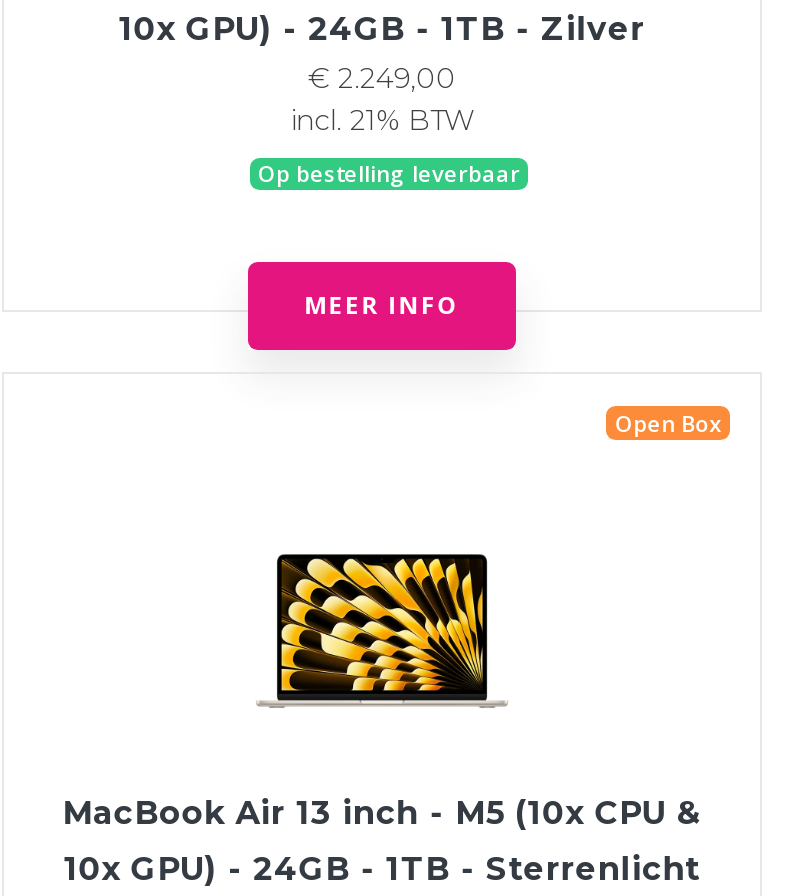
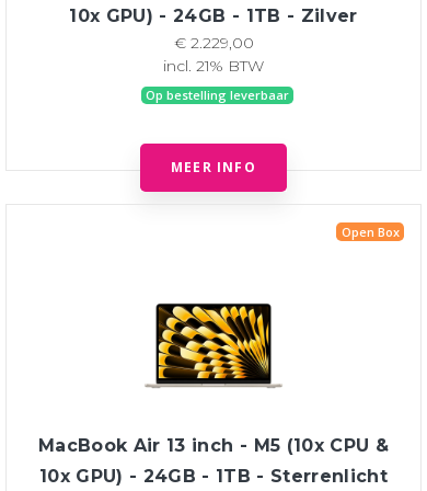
[308,59,456,95] € 2.249,00 -> [174,32,253,52] € 2.229,00

